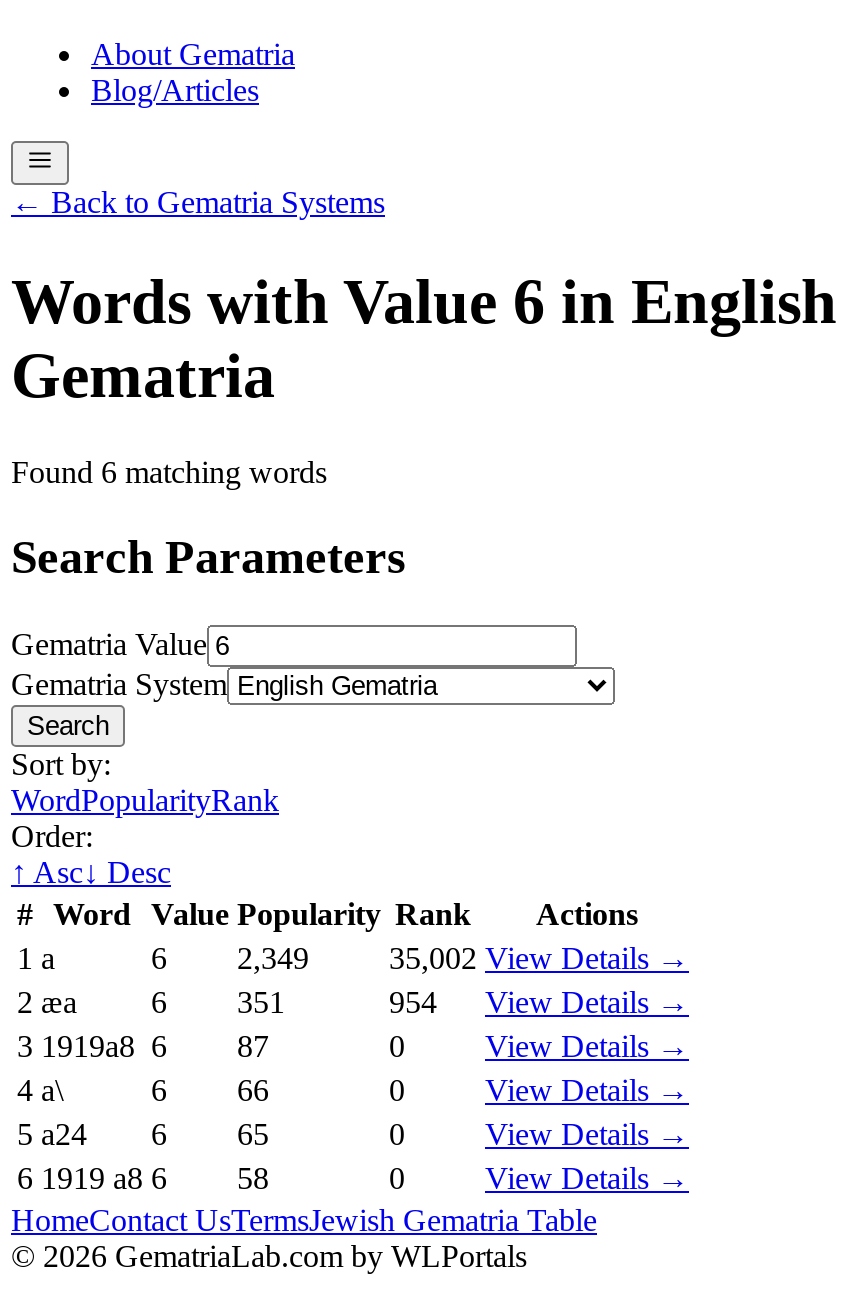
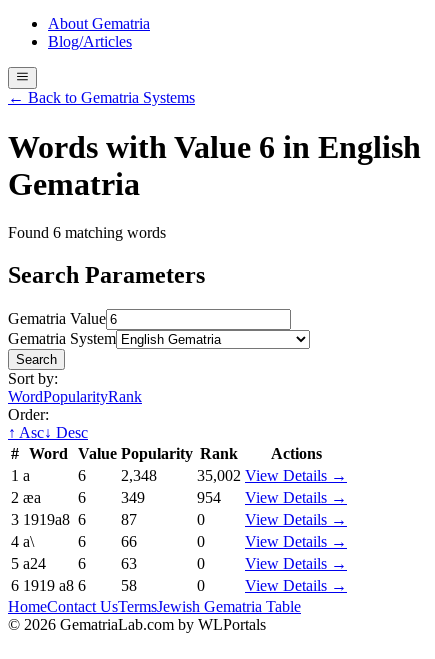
[237,941,309,975] 2,349 -> [121,467,157,484] 2,348
[237,985,285,1019] 351 -> [121,489,145,506] 349
[237,1117,269,1151] 65 -> [121,555,137,572] 63

